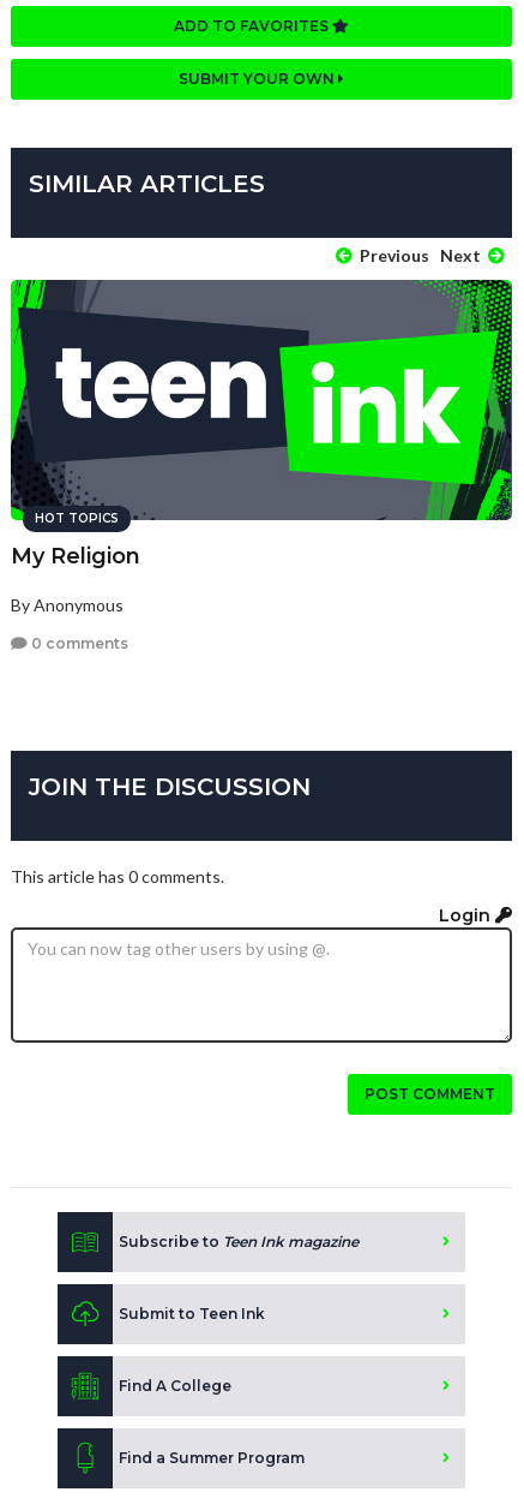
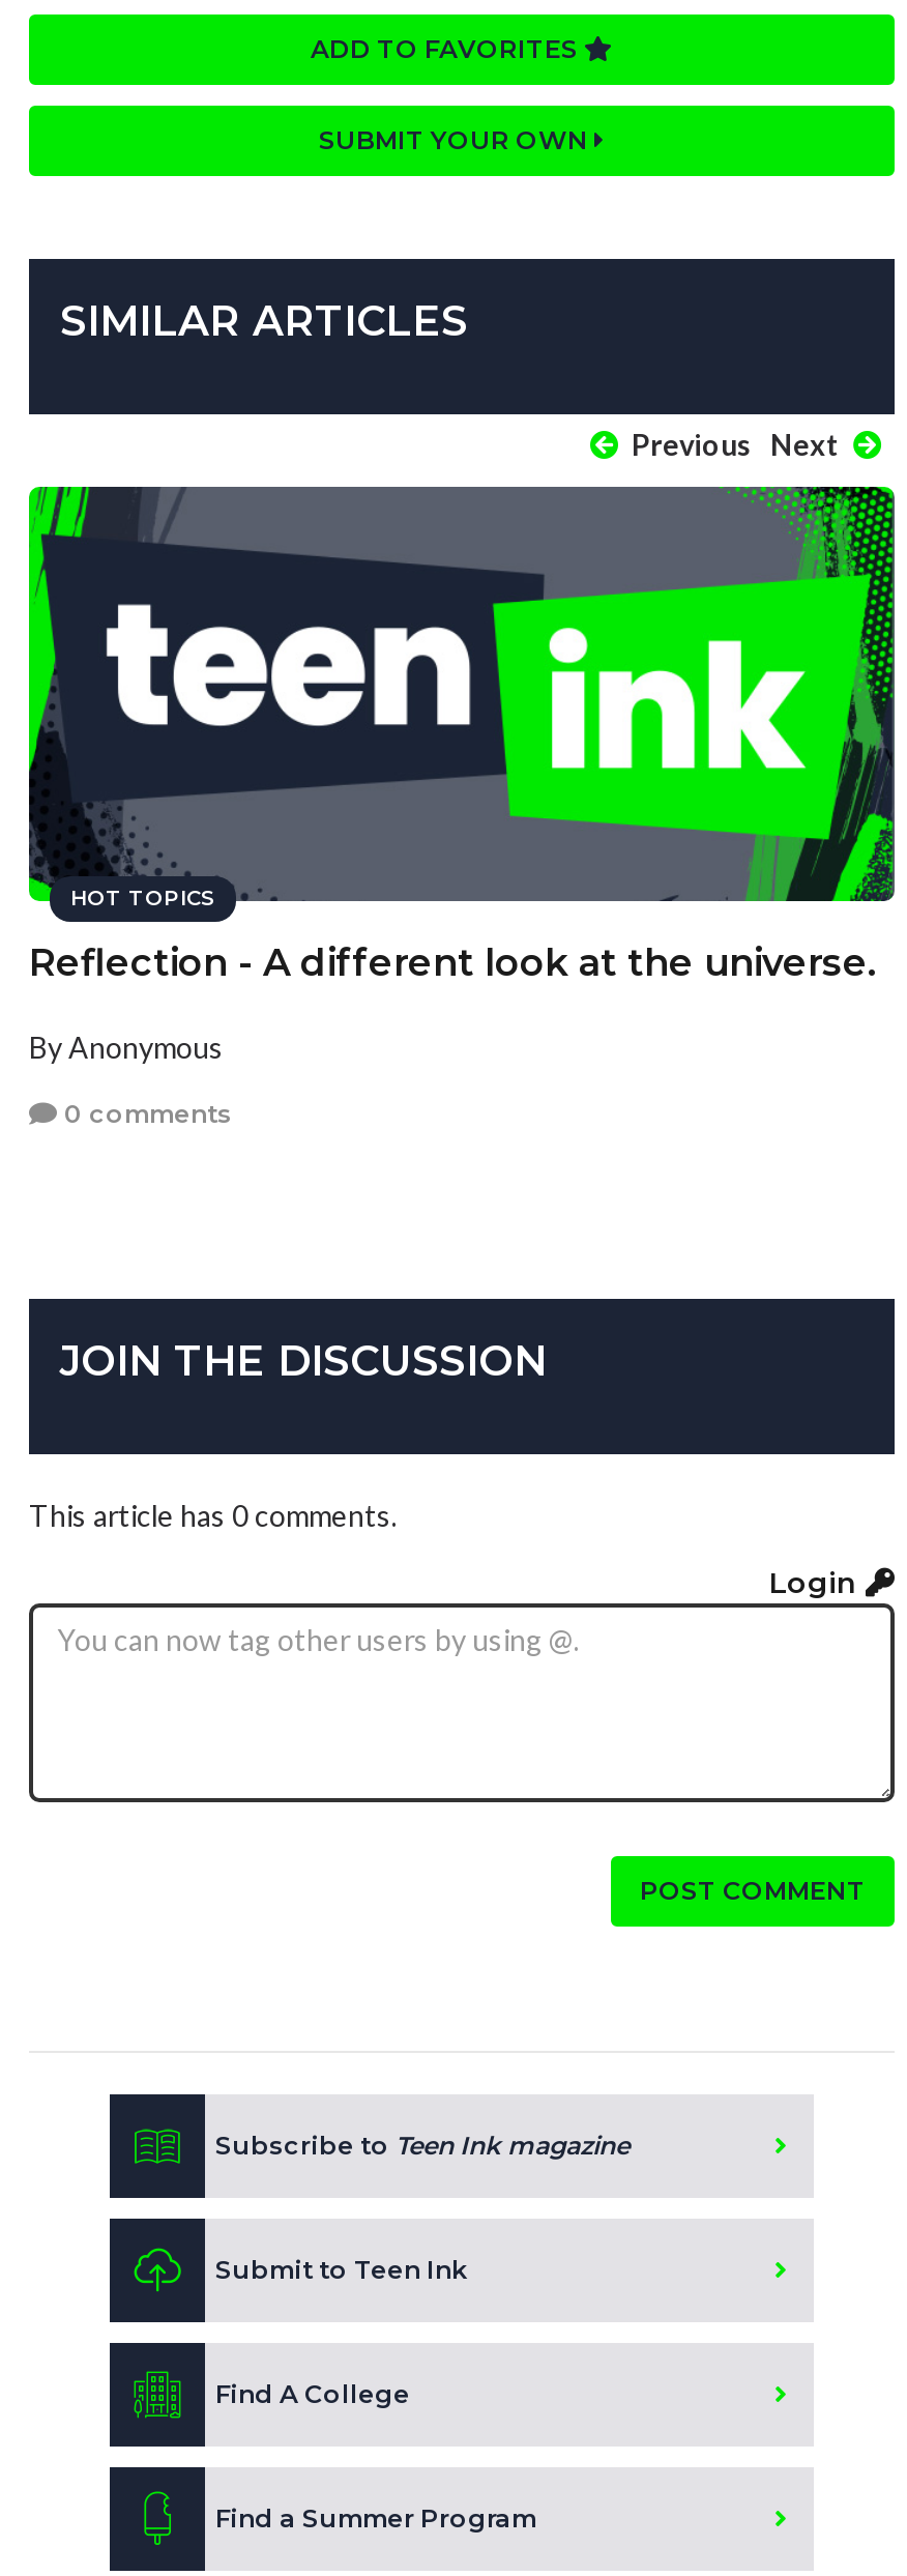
[11,544,140,570] My Religion -> [29,942,878,987] Reflection - A different look at the universe.

